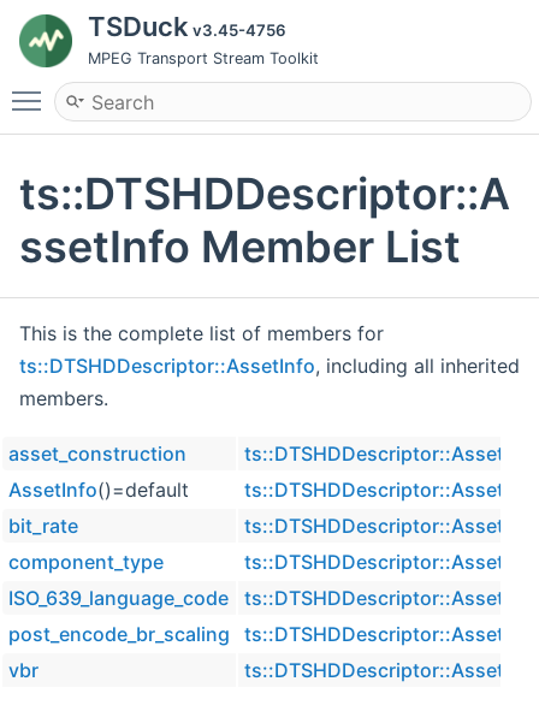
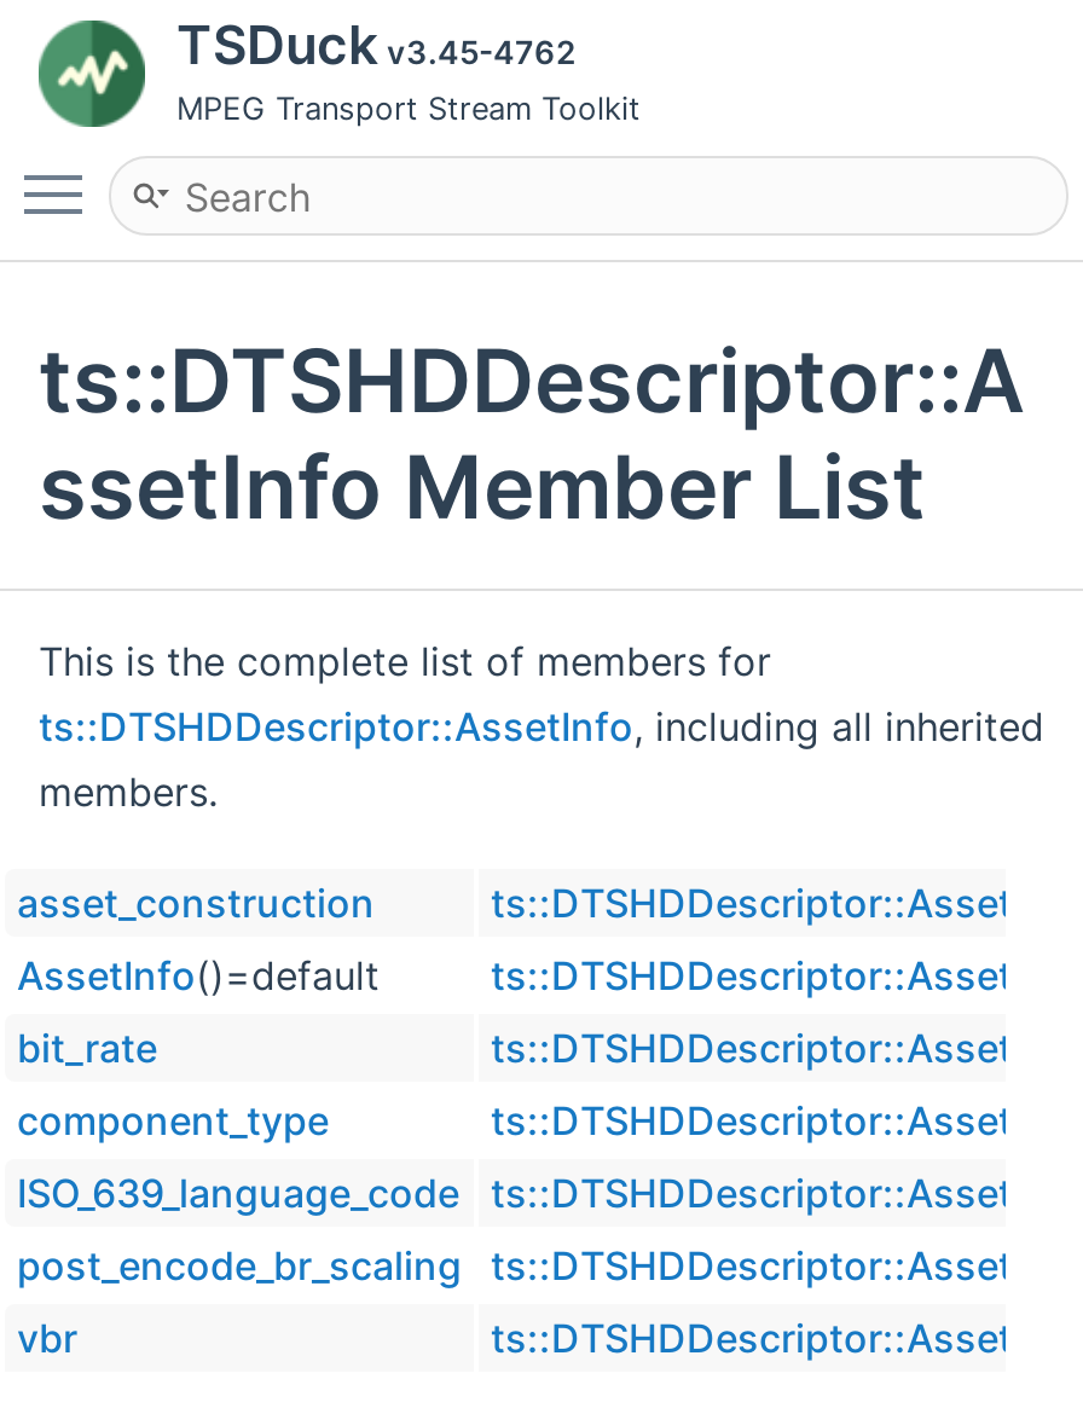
[88,11,286,42] TSDuck v3.45-4756 -> [176,13,575,76] TSDuck v3.45-4762

